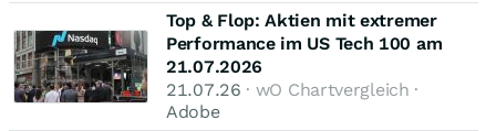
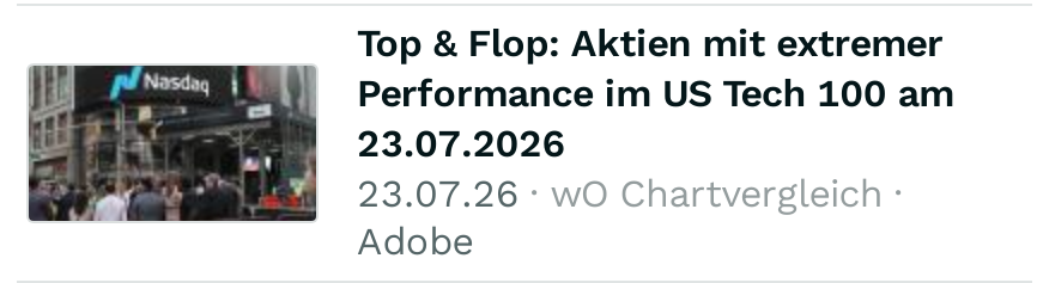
[166,56,262,77] 21.07.2026 -> [357,121,565,166] 23.07.2026
[166,79,418,100] 21.07.26 · wO Chartvergleich · -> [357,171,903,216] 23.07.26 · wO Chartvergleich ·

